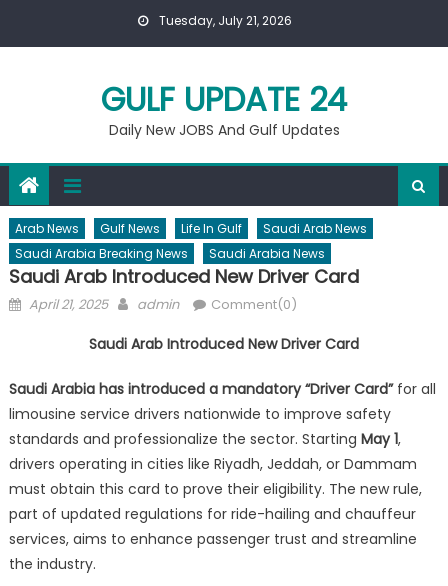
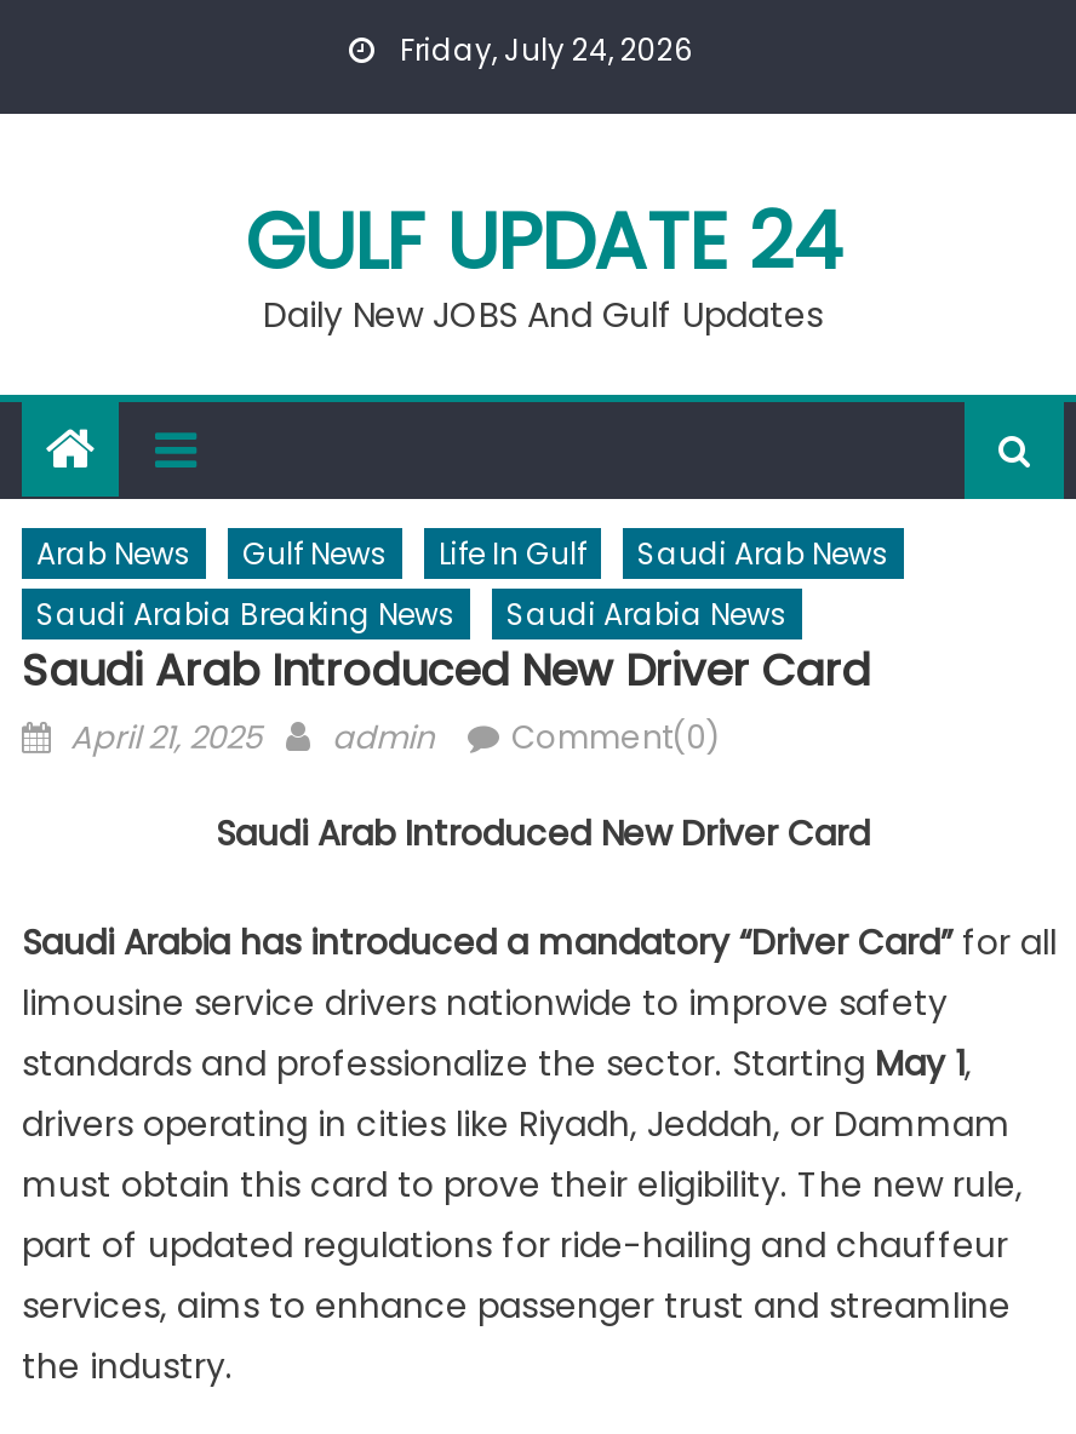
[156,12,292,29] Tuesday, July 21, 2026 -> [393,29,693,70] Friday, July 24, 2026

